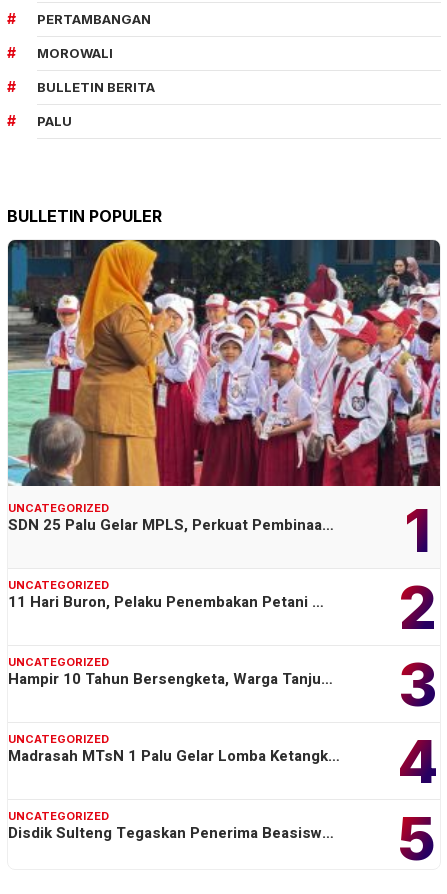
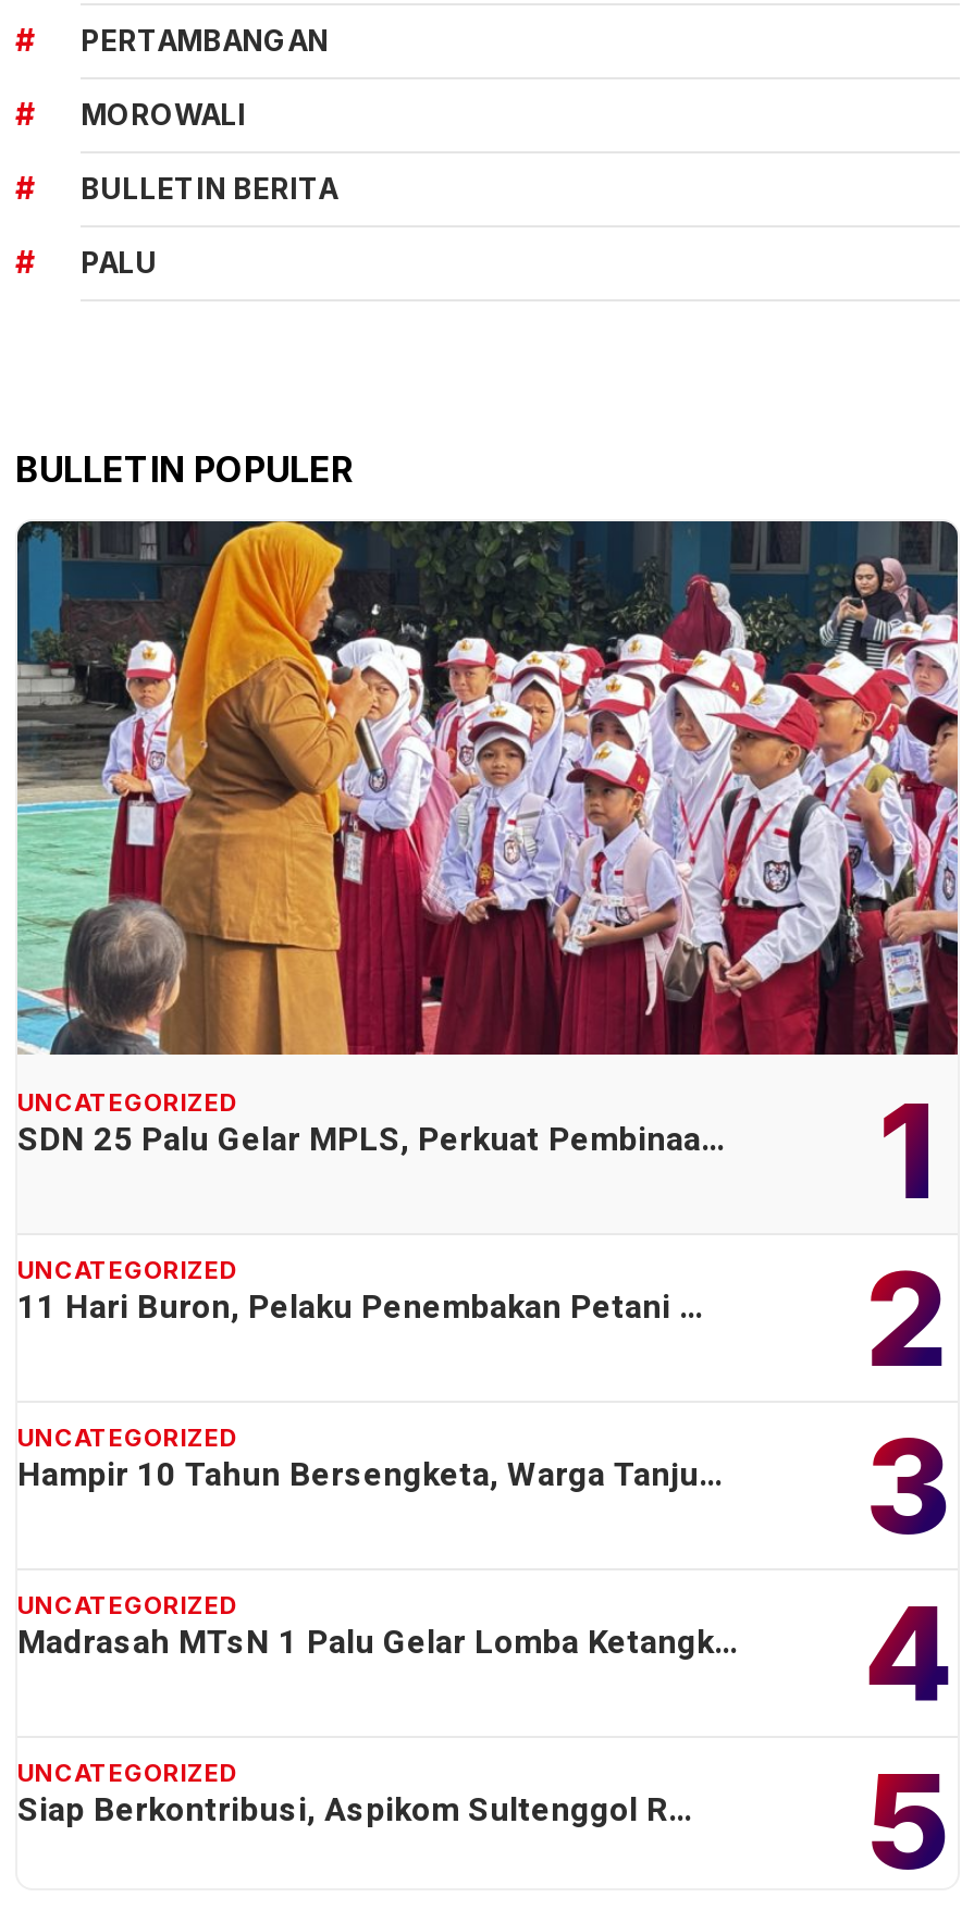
[8,822,334,844] Disdik Sulteng Tegaskan Penerima Beasisw… -> [17,1785,694,1833] Siap Berkontribusi, Aspikom Sultenggol R…

